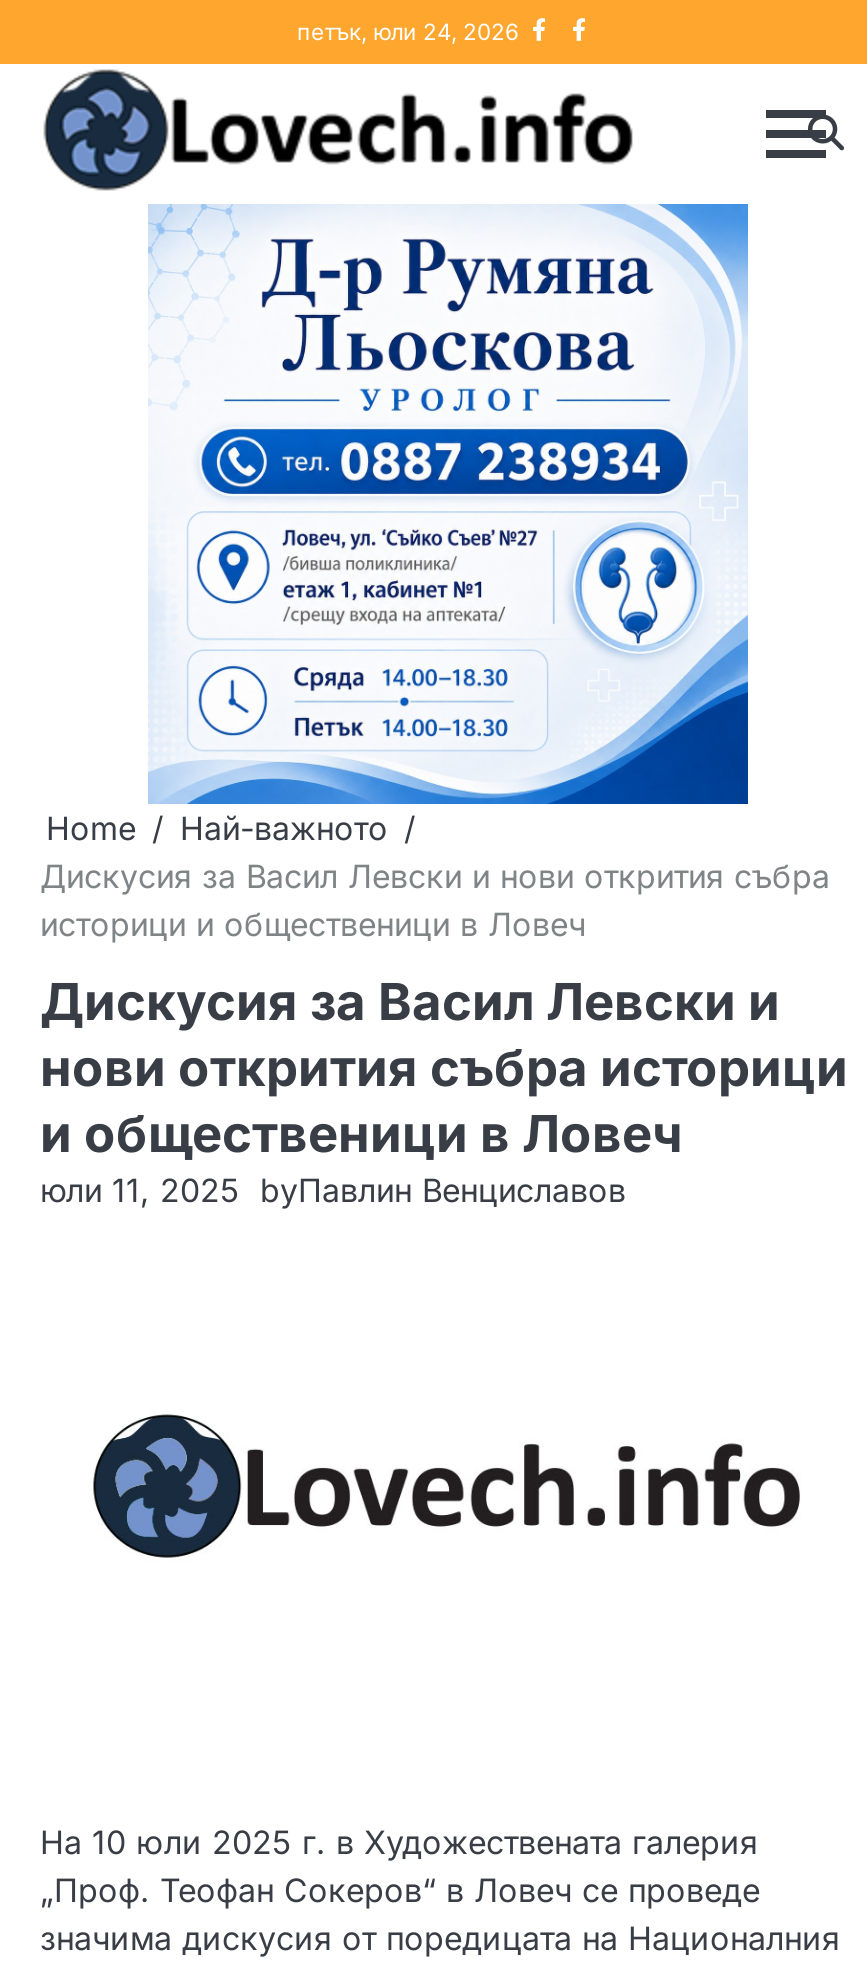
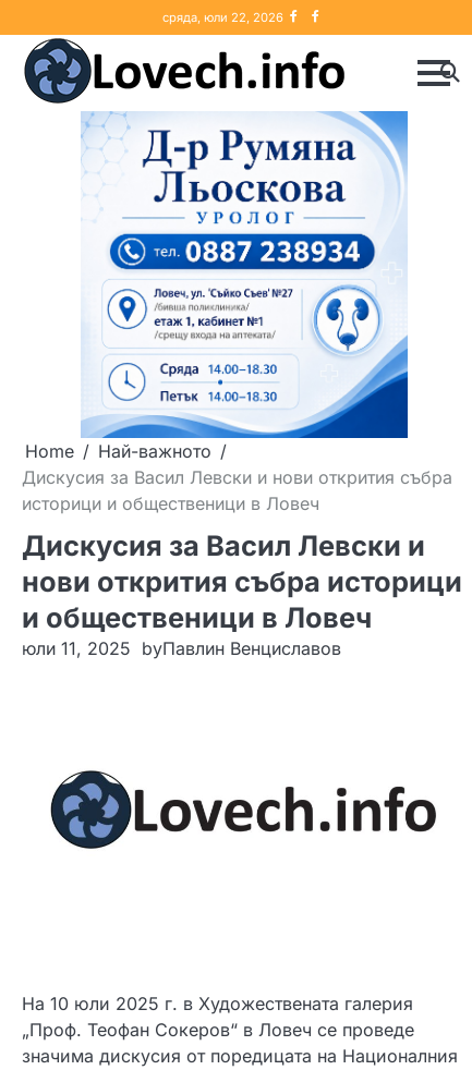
[297,17,519,45] петък, юли 24, 2026 -> [162,9,283,25] сряда, юли 22, 2026

